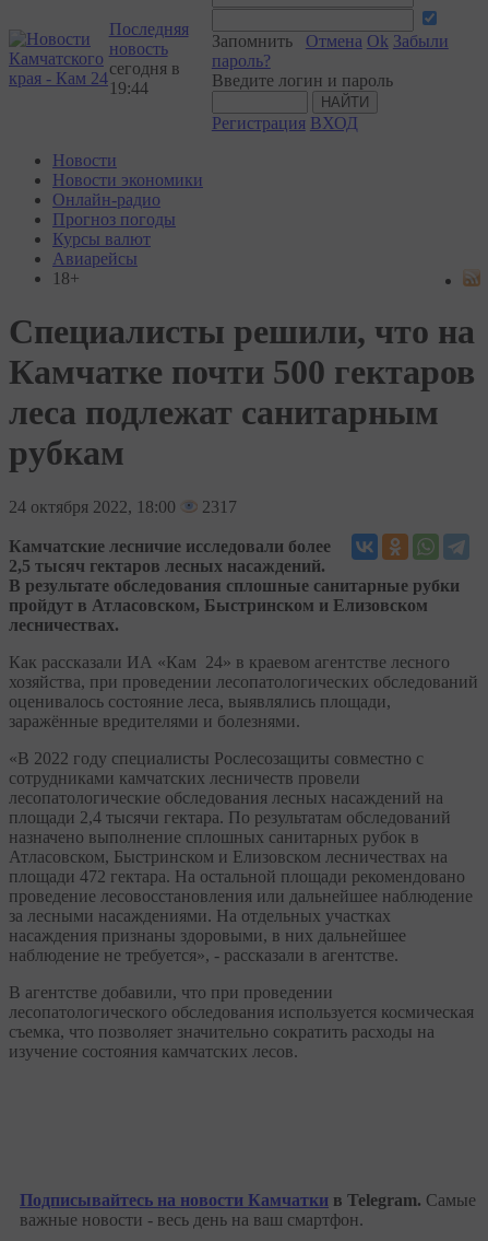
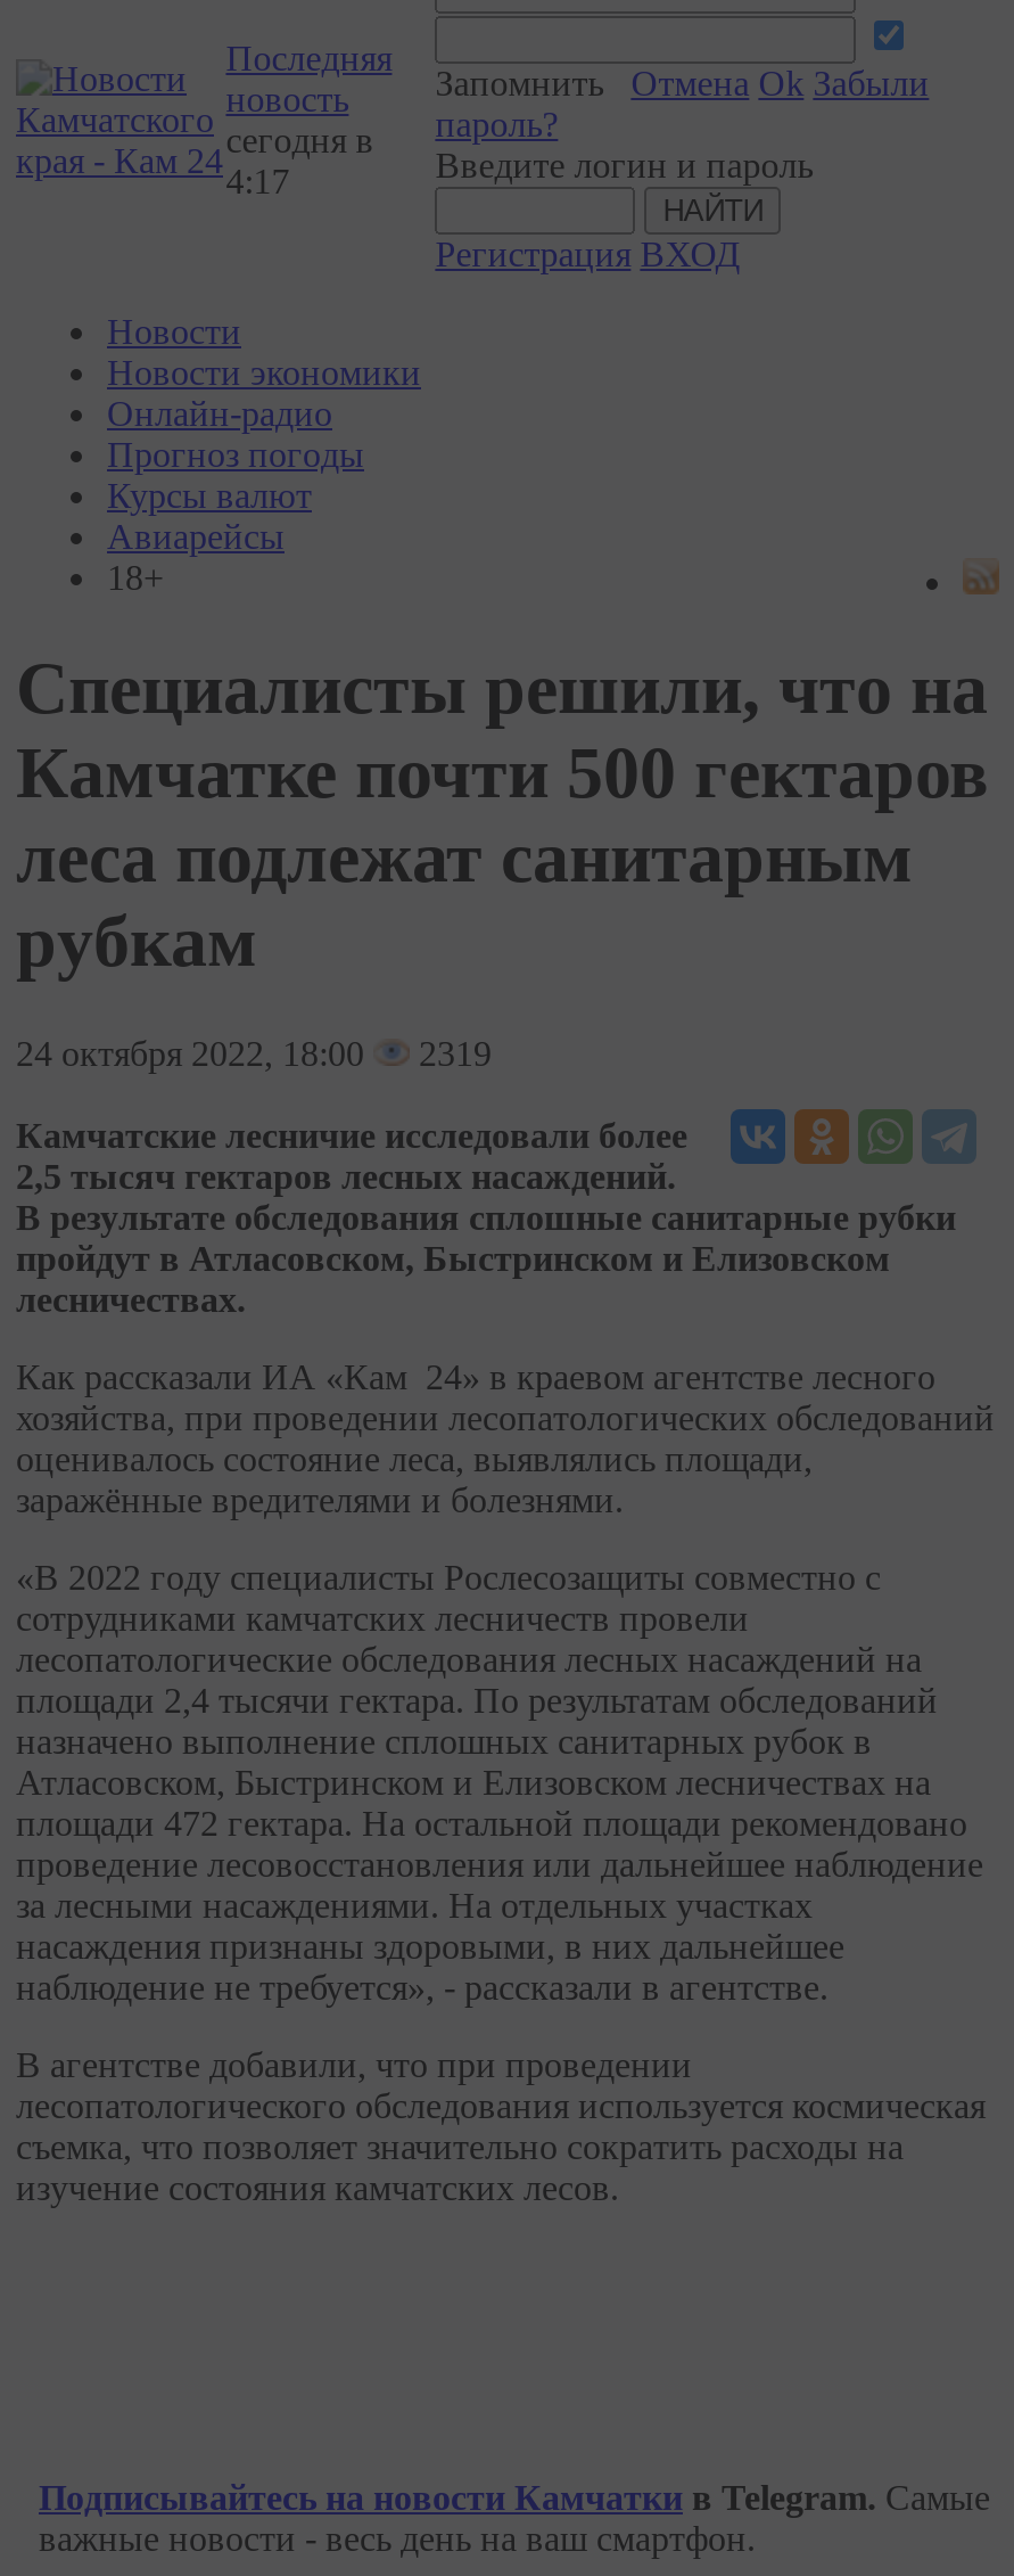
[109,79,148,97] 19:44 -> [226,162,290,200] 4:17
[9,497,237,516] 24 октября 2022, 18:00 2317 -> [16,1034,492,1073] 24 октября 2022, 18:00 2319

